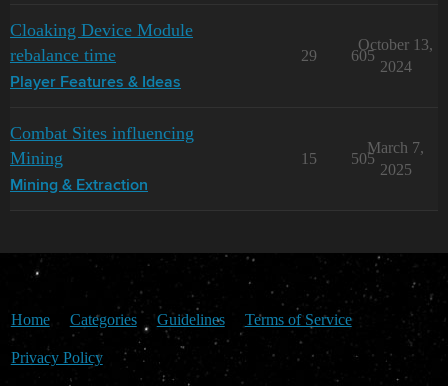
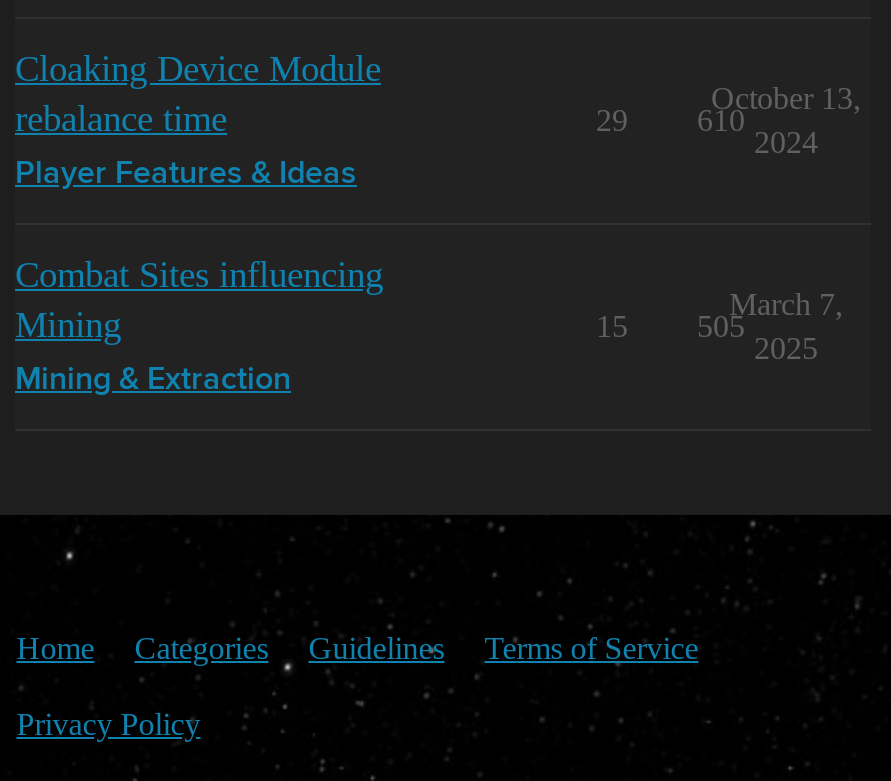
[351,47,375,64] 605 -> [697,104,745,138] 610

